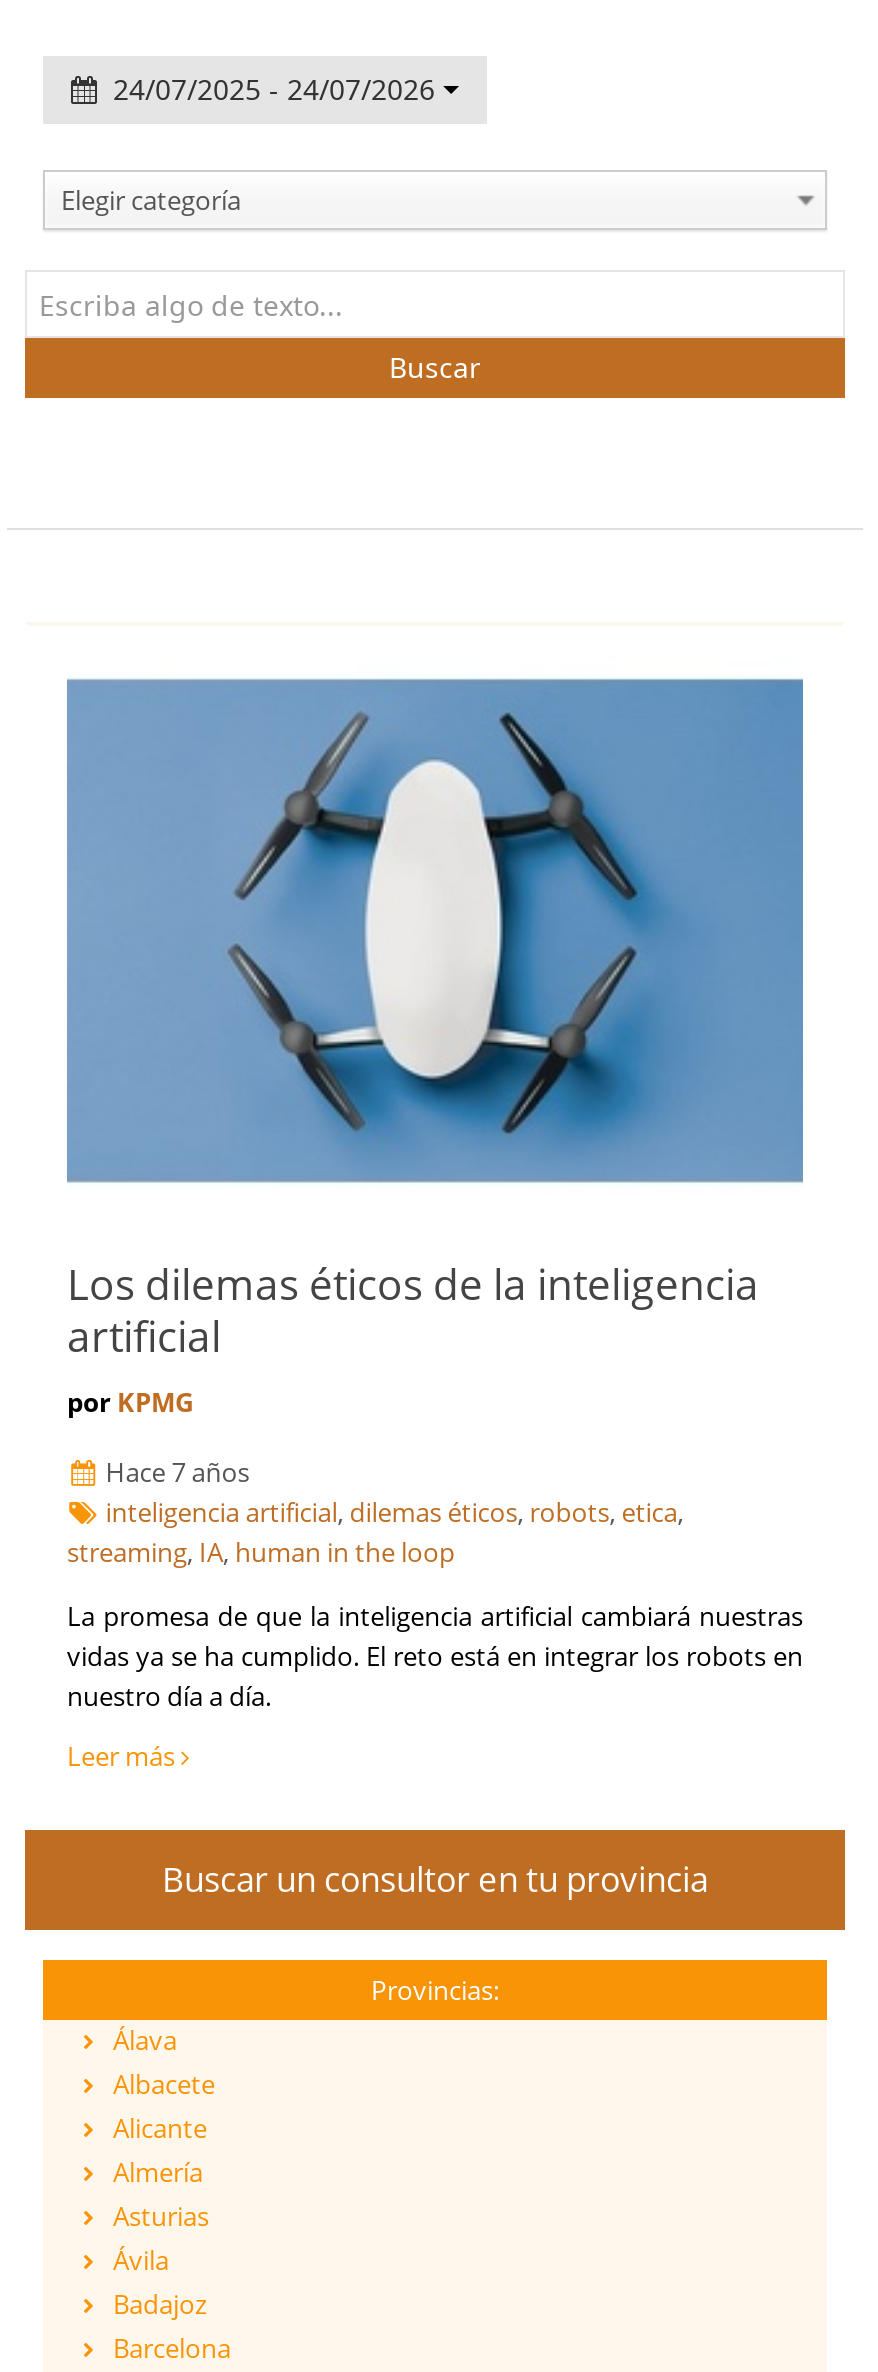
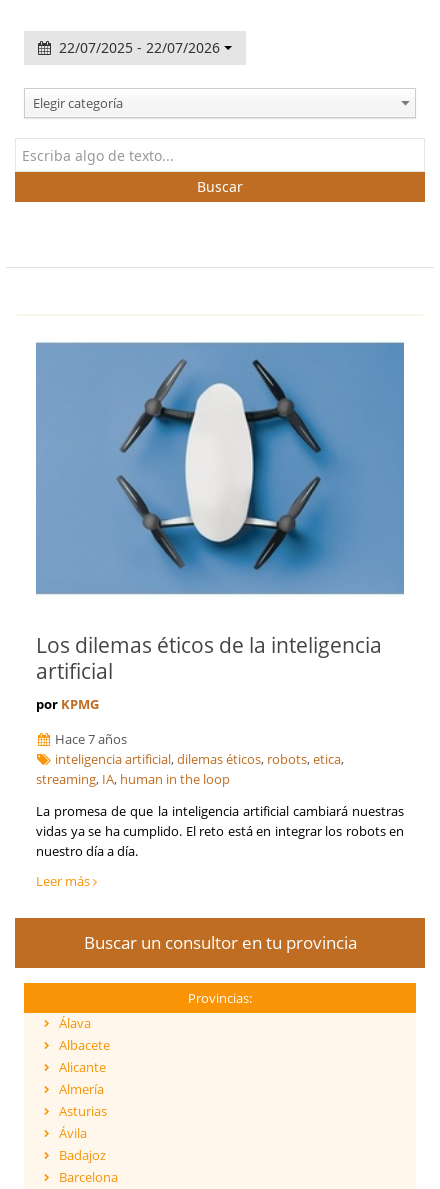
[113,70,435,108] 24/07/2025 - 24/07/2026 -> [59,38,220,57] 22/07/2025 - 22/07/2026

